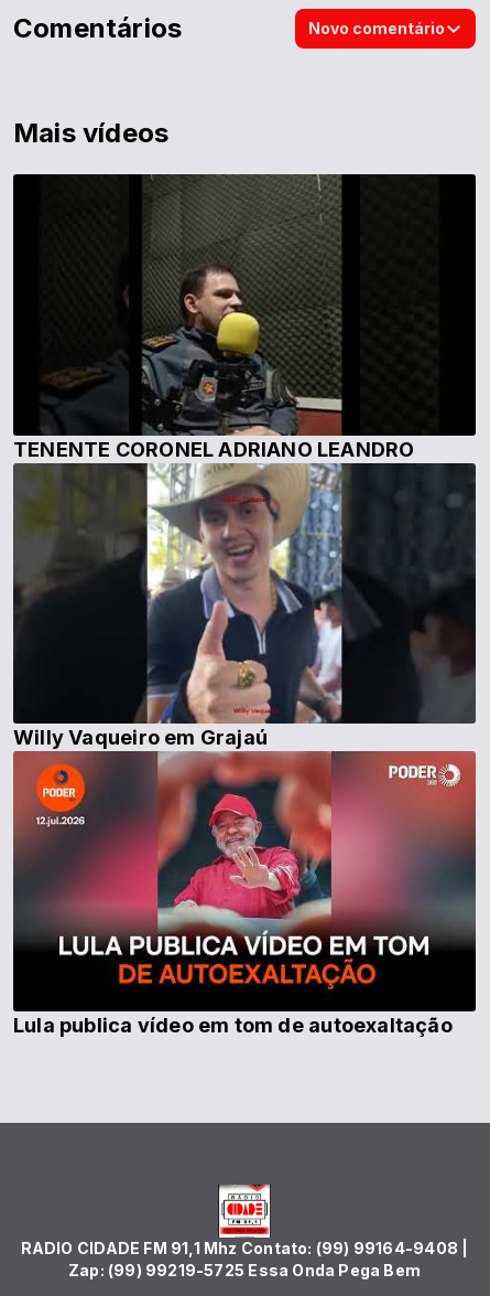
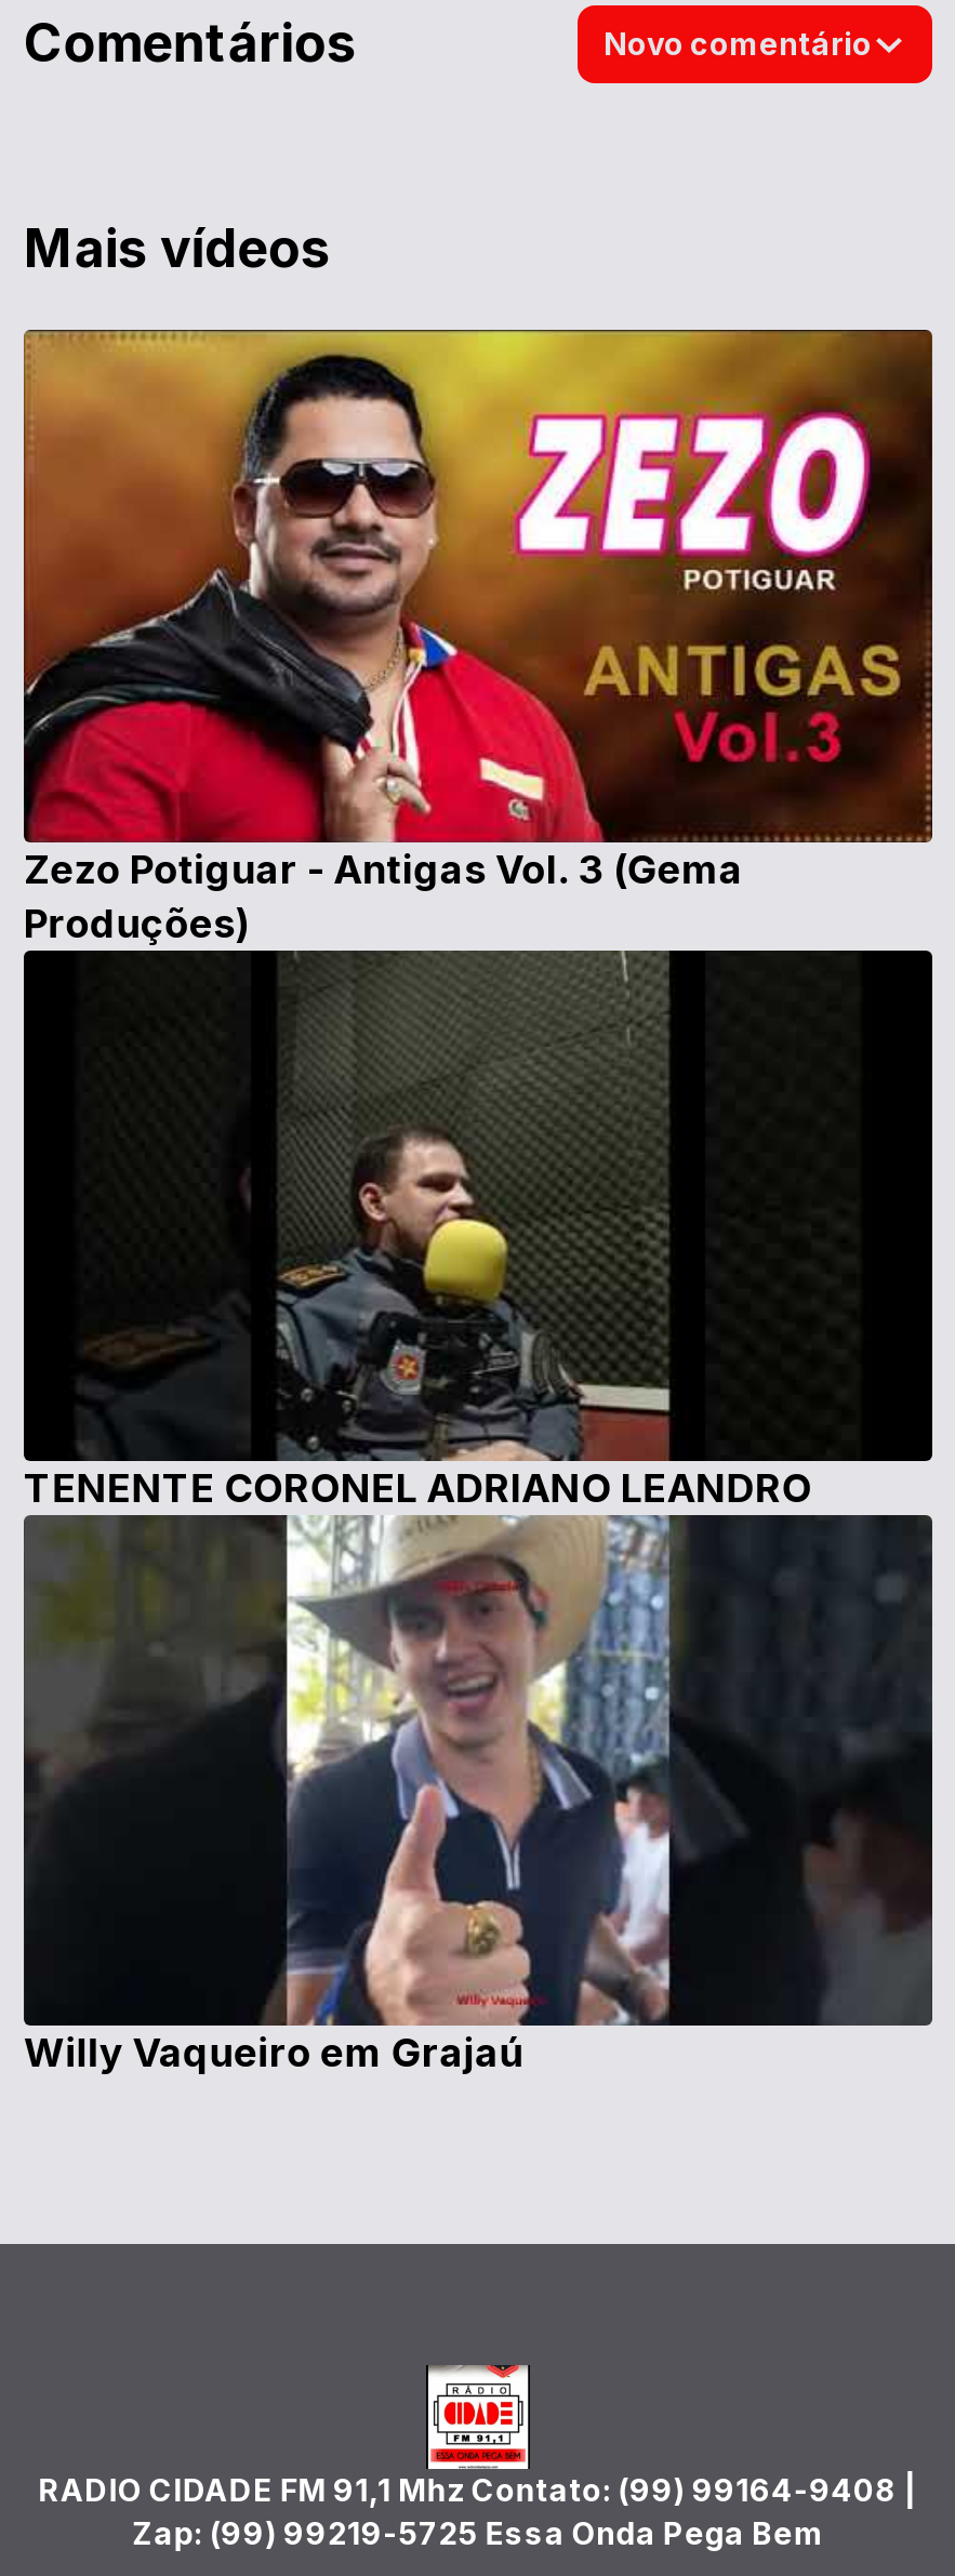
none -> [22,328,934,945] [image] | Zezo Potiguar - Antigas Vol. 3 (Gema | Produções)
moved [13,174,415,749] -> [24,948,812,2075]: [image] | TENENTE CORONEL ADRIANO LEANDRO | Willy Vaqueiro em Grajaú
[12,750,477,1037] [image] | Lula publica vídeo em tom de autoexaltação -> none

